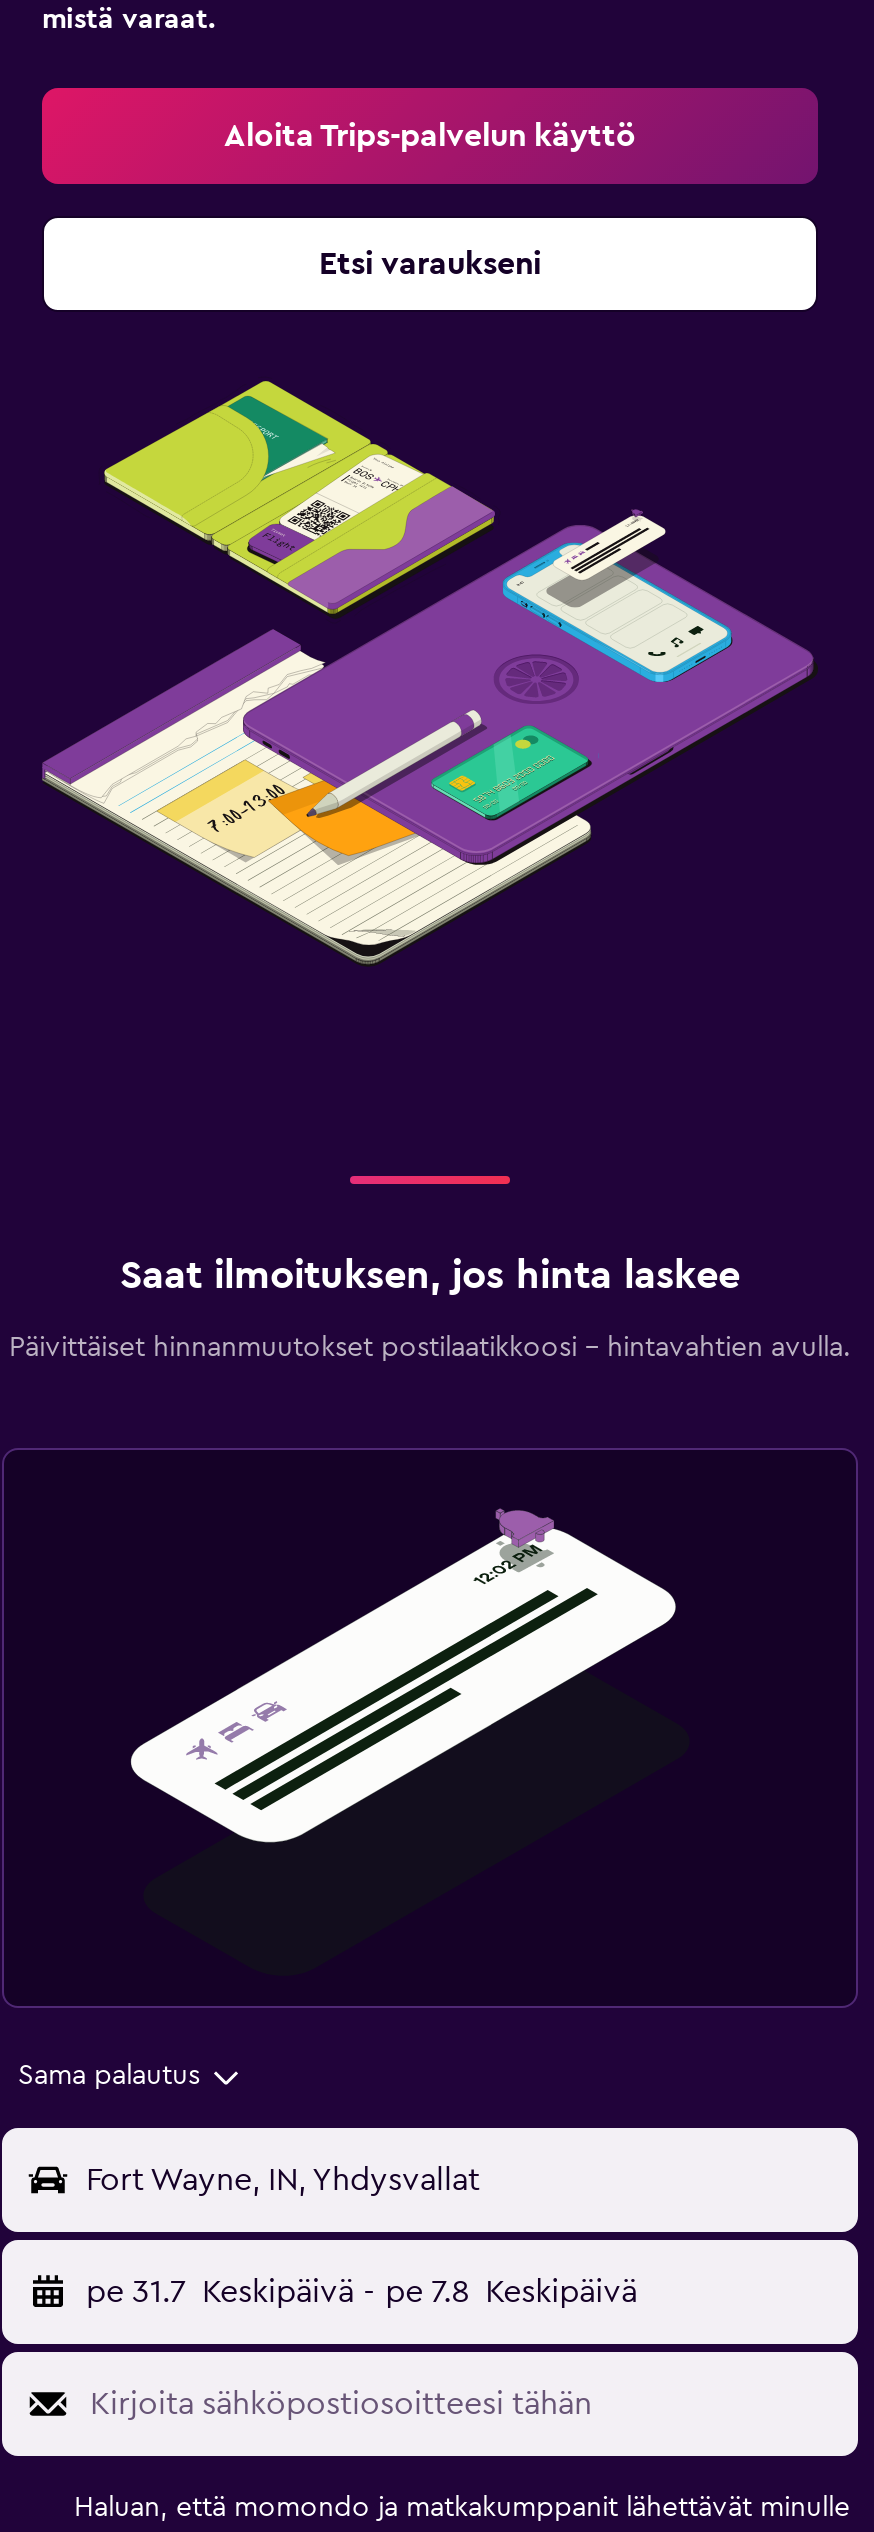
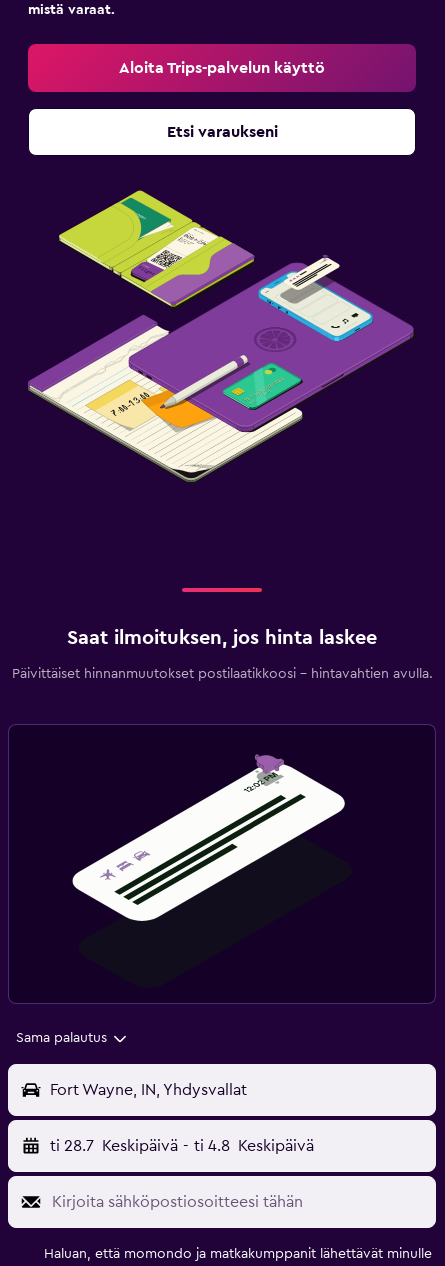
[86,2277,637,2309] pe 31.7 Keskipäivä - pe 7.8 Keskipäivä -> [50,1138,314,1154] ti 28.7 Keskipäivä - ti 4.8 Keskipäivä

